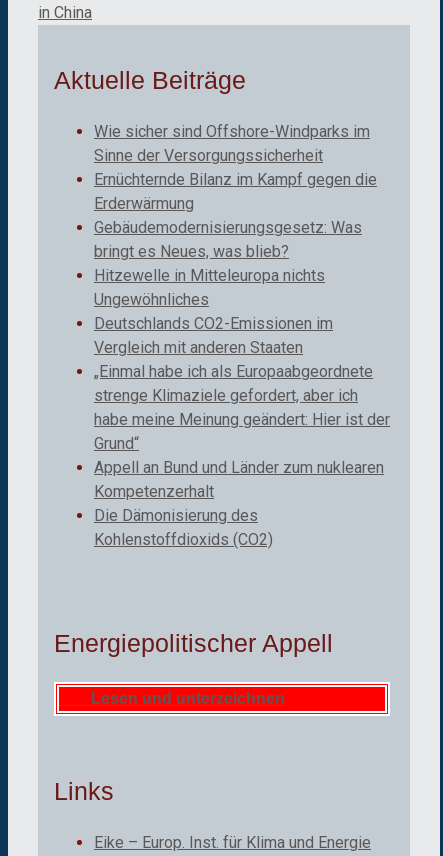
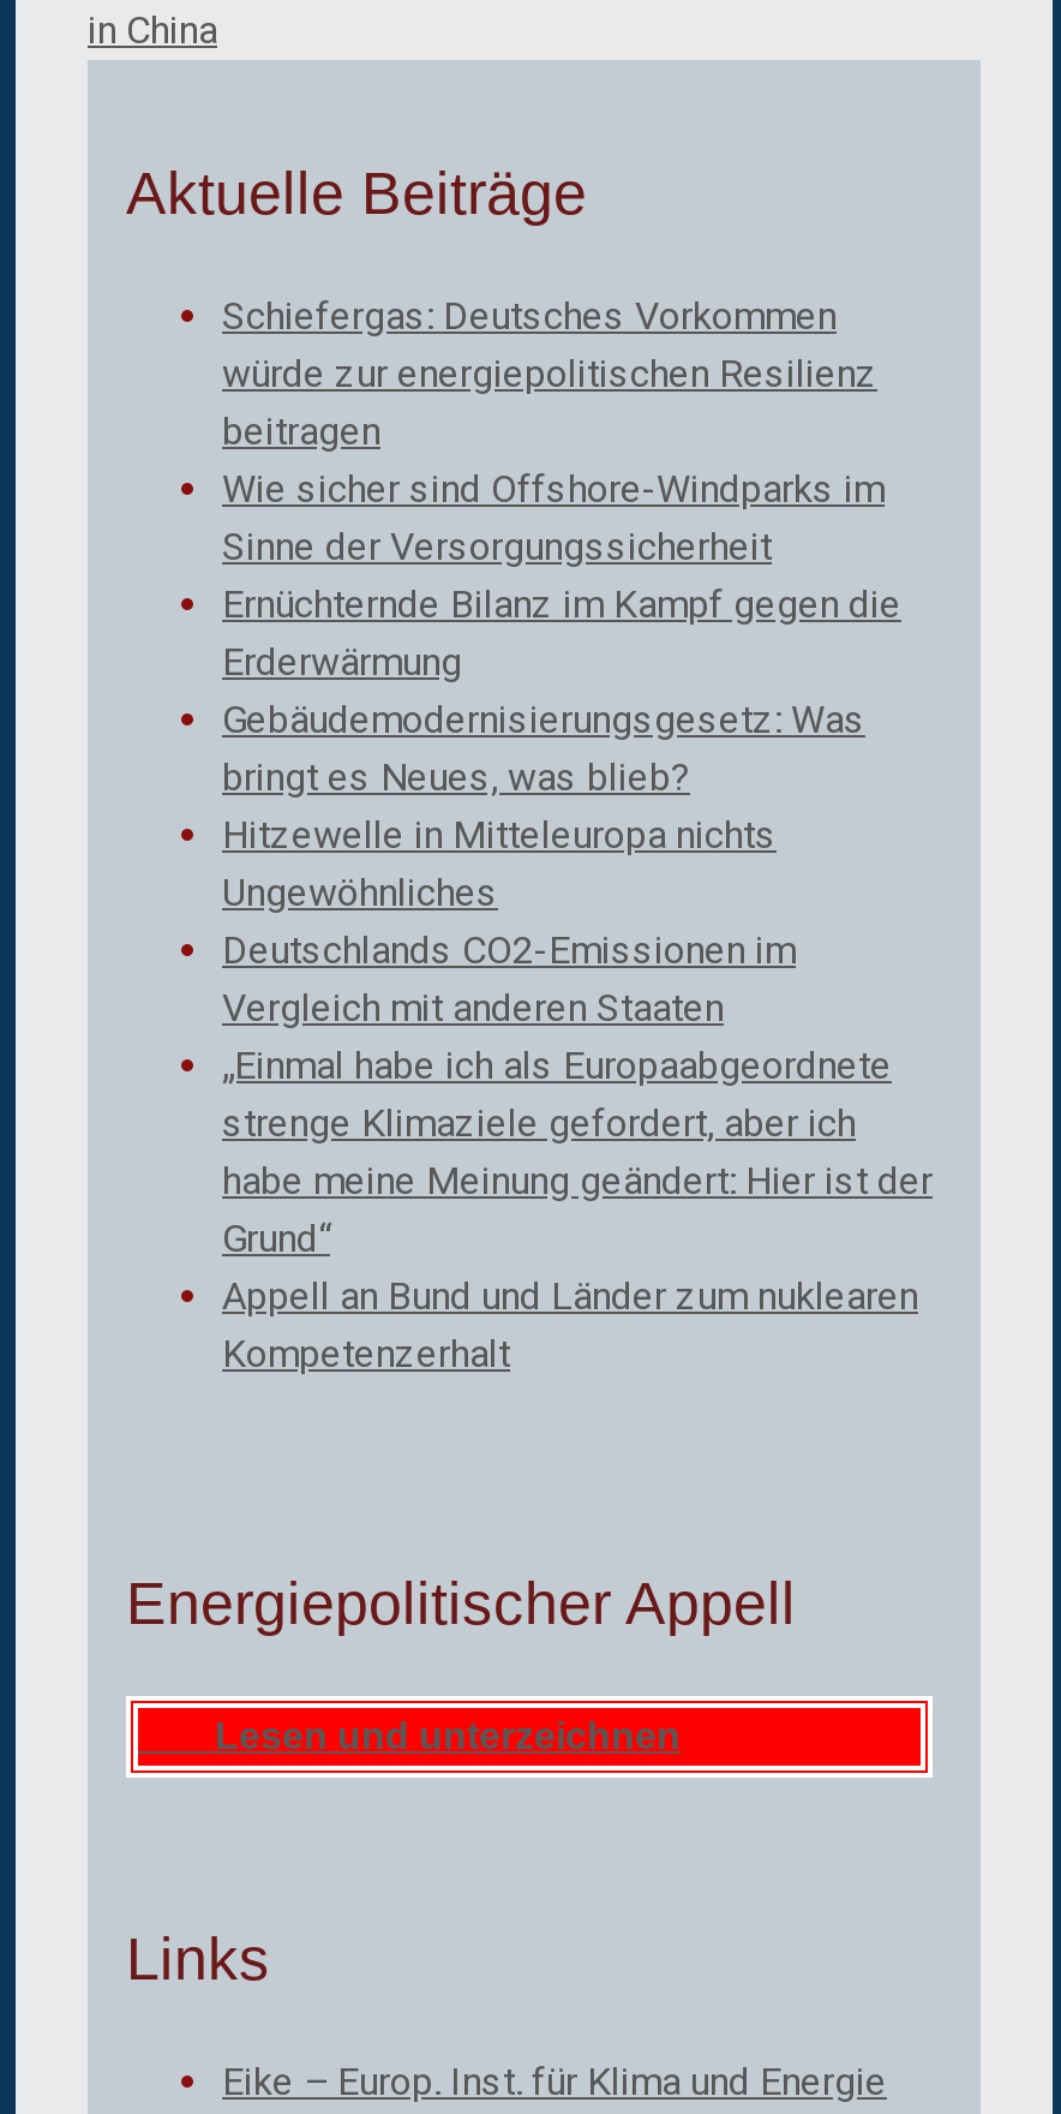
none -> [222,293,877,454] Schiefergas: Deutsches Vorkommen | würde zur energiepolitischen Resilienz | beitragen
moved [94,122,390,501] -> [222,466,933,1376]: Wie sicher sind Offshore-Windparks im | Sinne der Versorgungssicherheit | Ernüchternde Bilanz im Kampf gegen die | ... | Appell an Bund und Länder zum nuklearen | Kompetenzerhalt
[94,506,273,549] Die Dämonisierung des | Kohlenstoffdioxids (CO2) -> none

